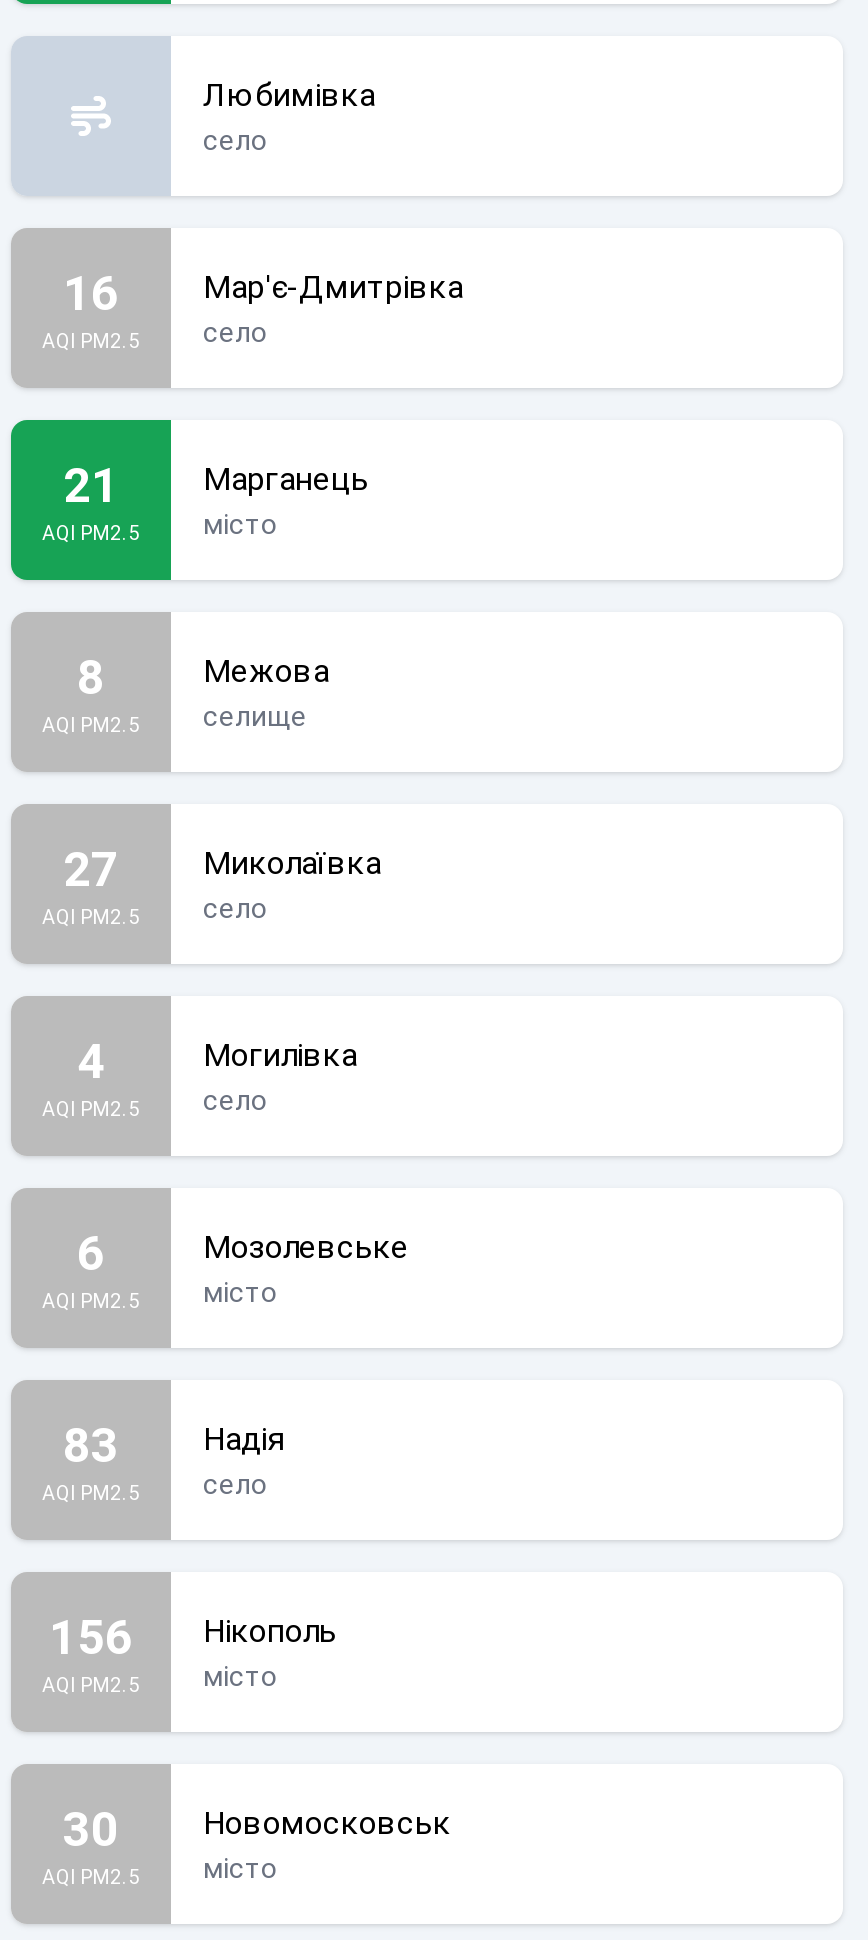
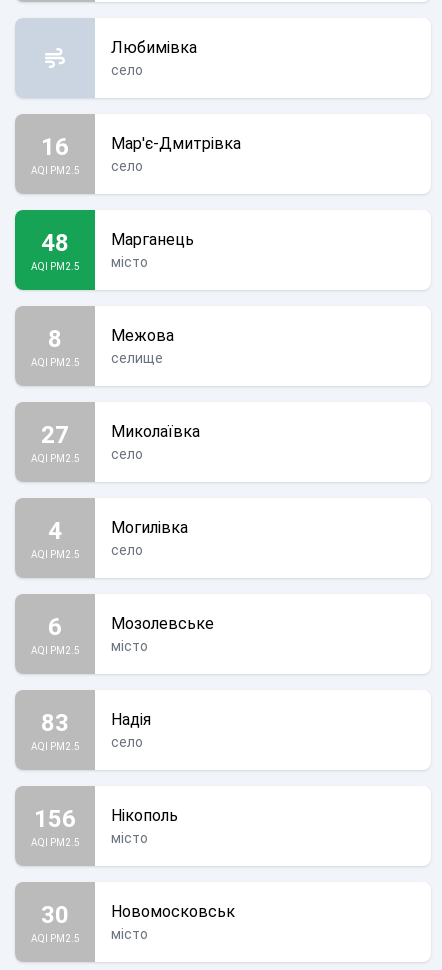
[63,457,119,513] 21 -> [41,228,69,256] 48

